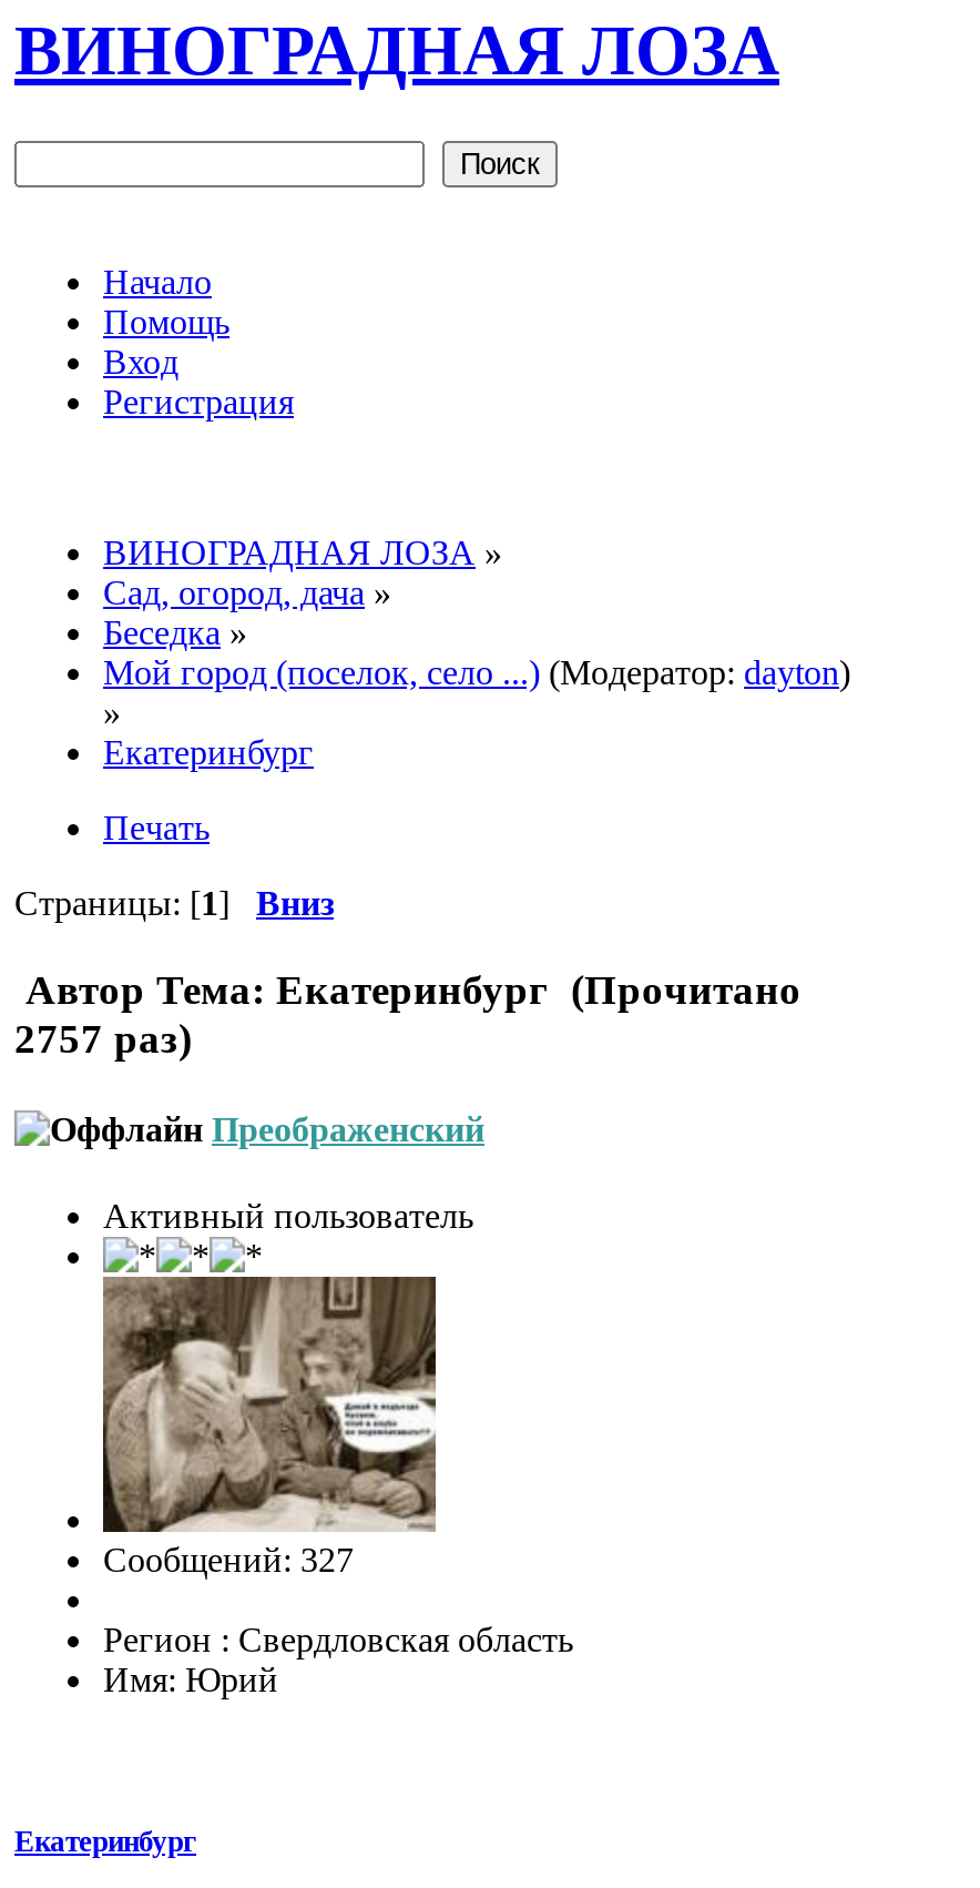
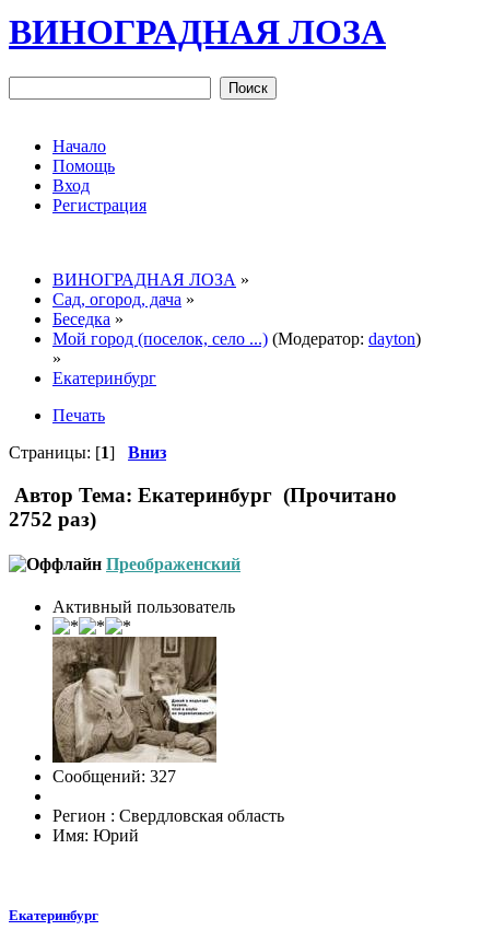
[14,1014,192,1061] 2757 раз) -> [9,507,96,530] 2752 раз)

